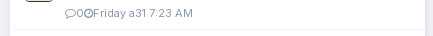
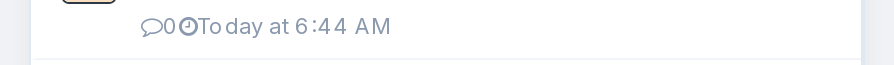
[76,6,193,20] 0 Friday a31 7:23 AM -> [163,12,391,40] 0 Today at 6:44 AM

